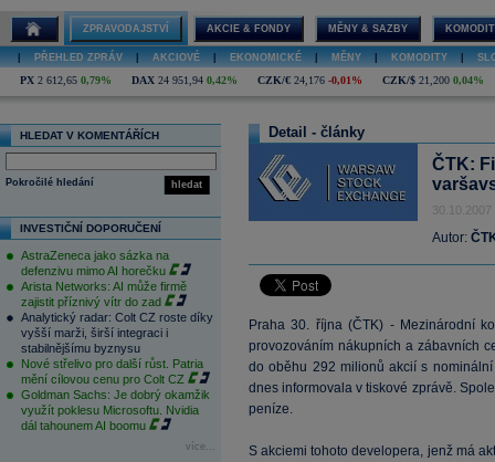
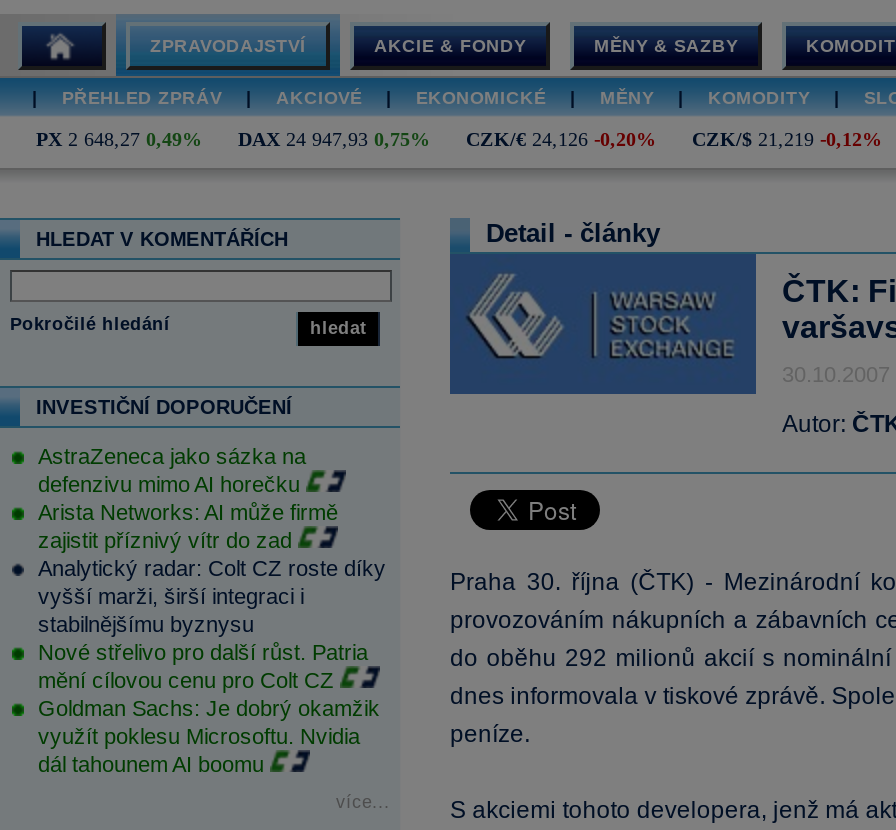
[20,74,112,86] PX 2 612,65 0,79% -> [36,128,202,150] PX 2 648,27 0,49%
[131,74,238,86] DAX 24 951,94 0,42% -> [238,128,430,150] DAX 24 947,93 0,75%
[257,74,362,86] CZK/€ 24,176 -0,01% -> [466,128,656,150] CZK/€ 24,126 -0,20%
[382,74,484,86] CZK/$ 21,200 0,04% -> [692,128,882,150] CZK/$ 21,219 -0,12%

